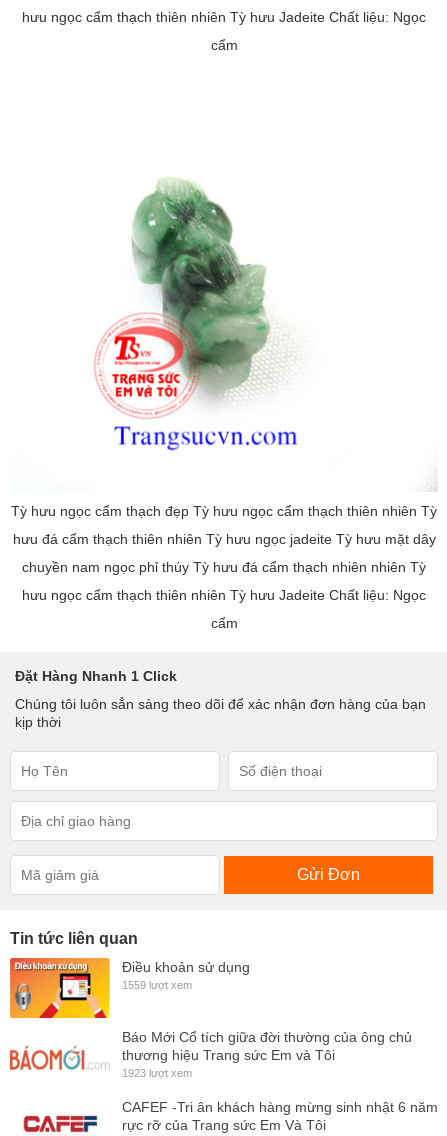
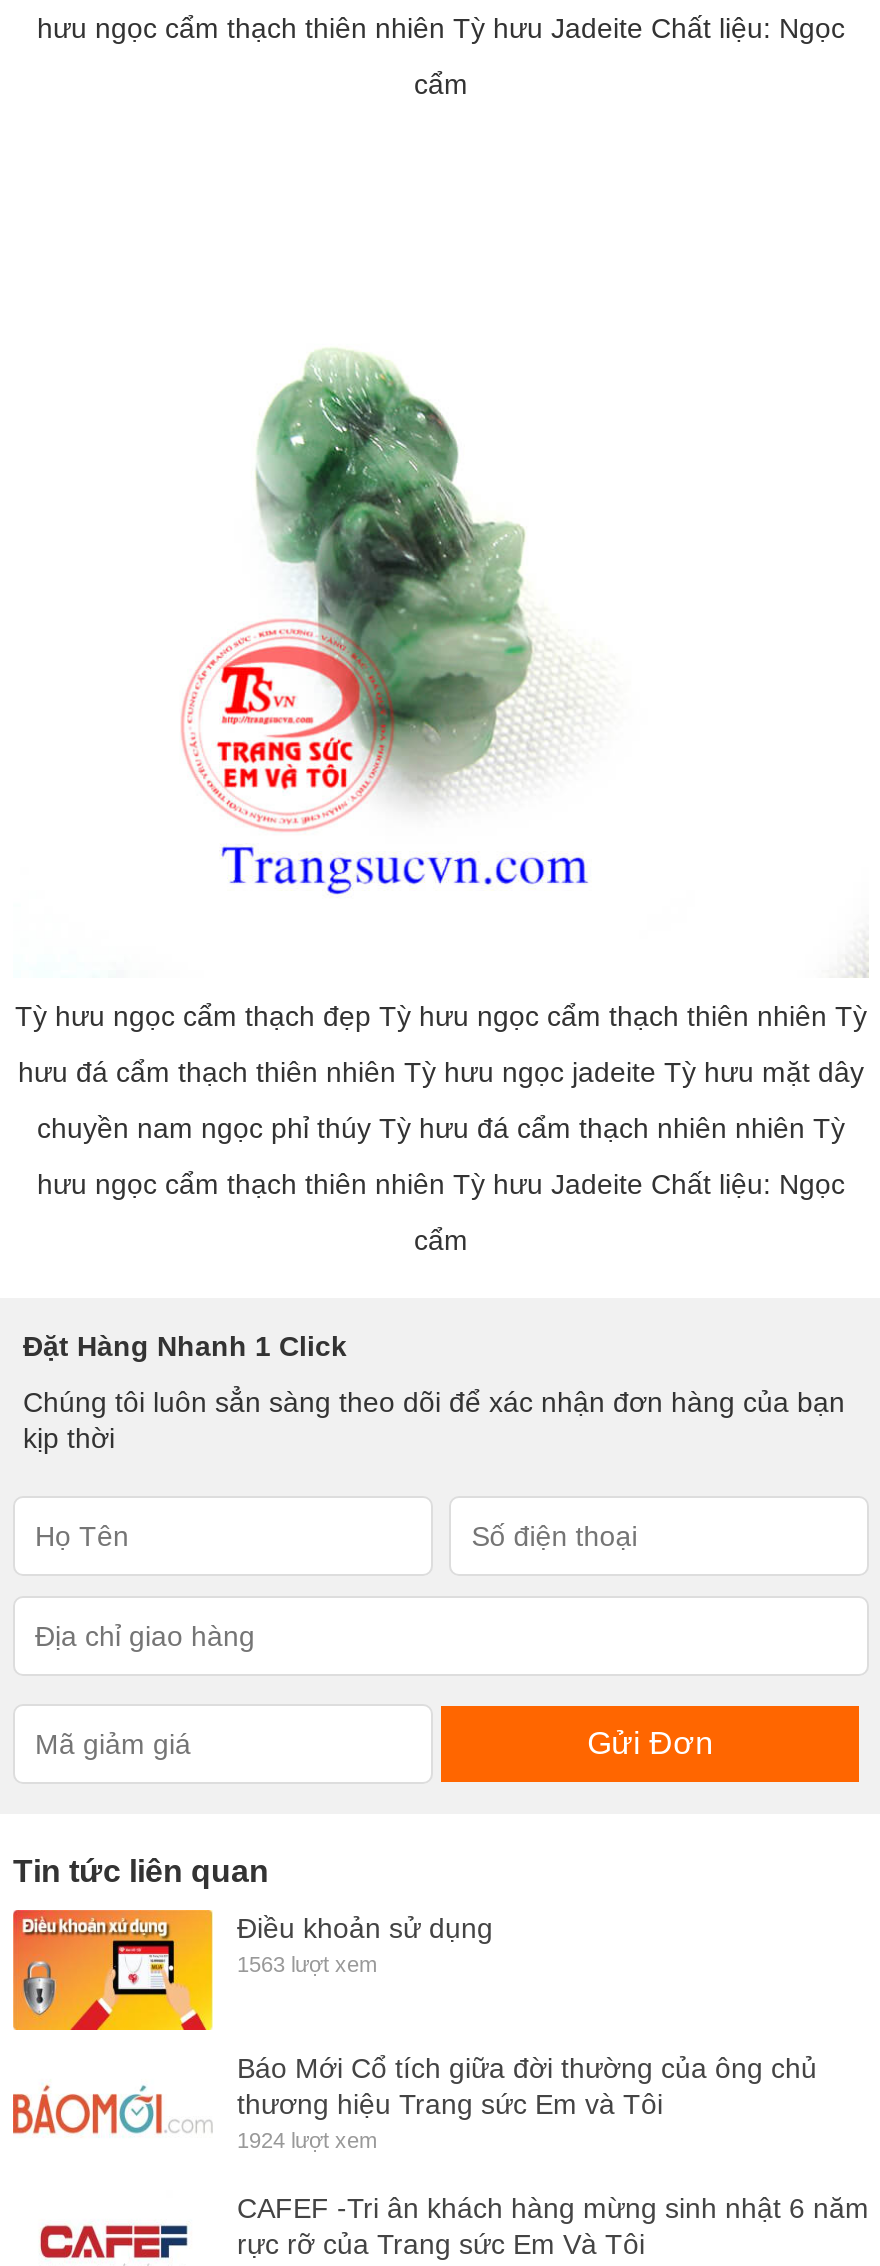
[122,979,192,991] 1559 lượt xem -> [237,1952,377,1976] 1563 lượt xem
[122,1067,192,1079] 1923 lượt xem -> [237,2128,377,2152] 1924 lượt xem

